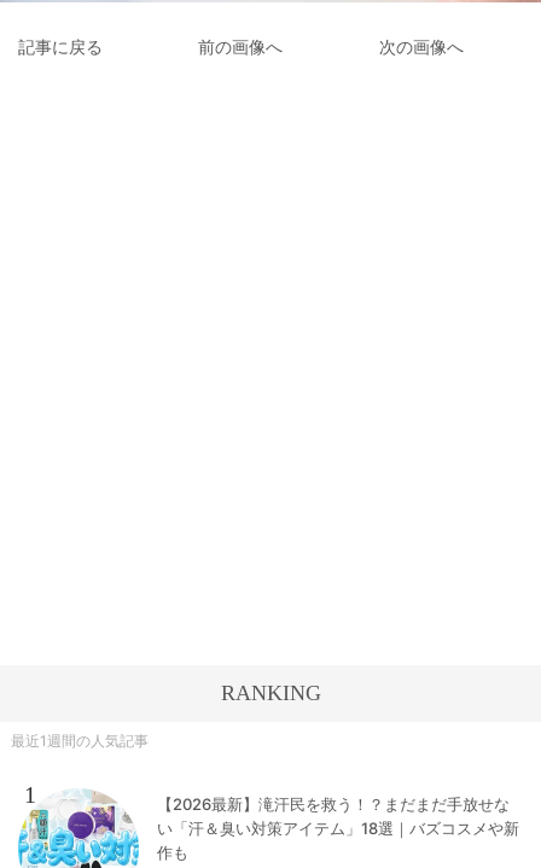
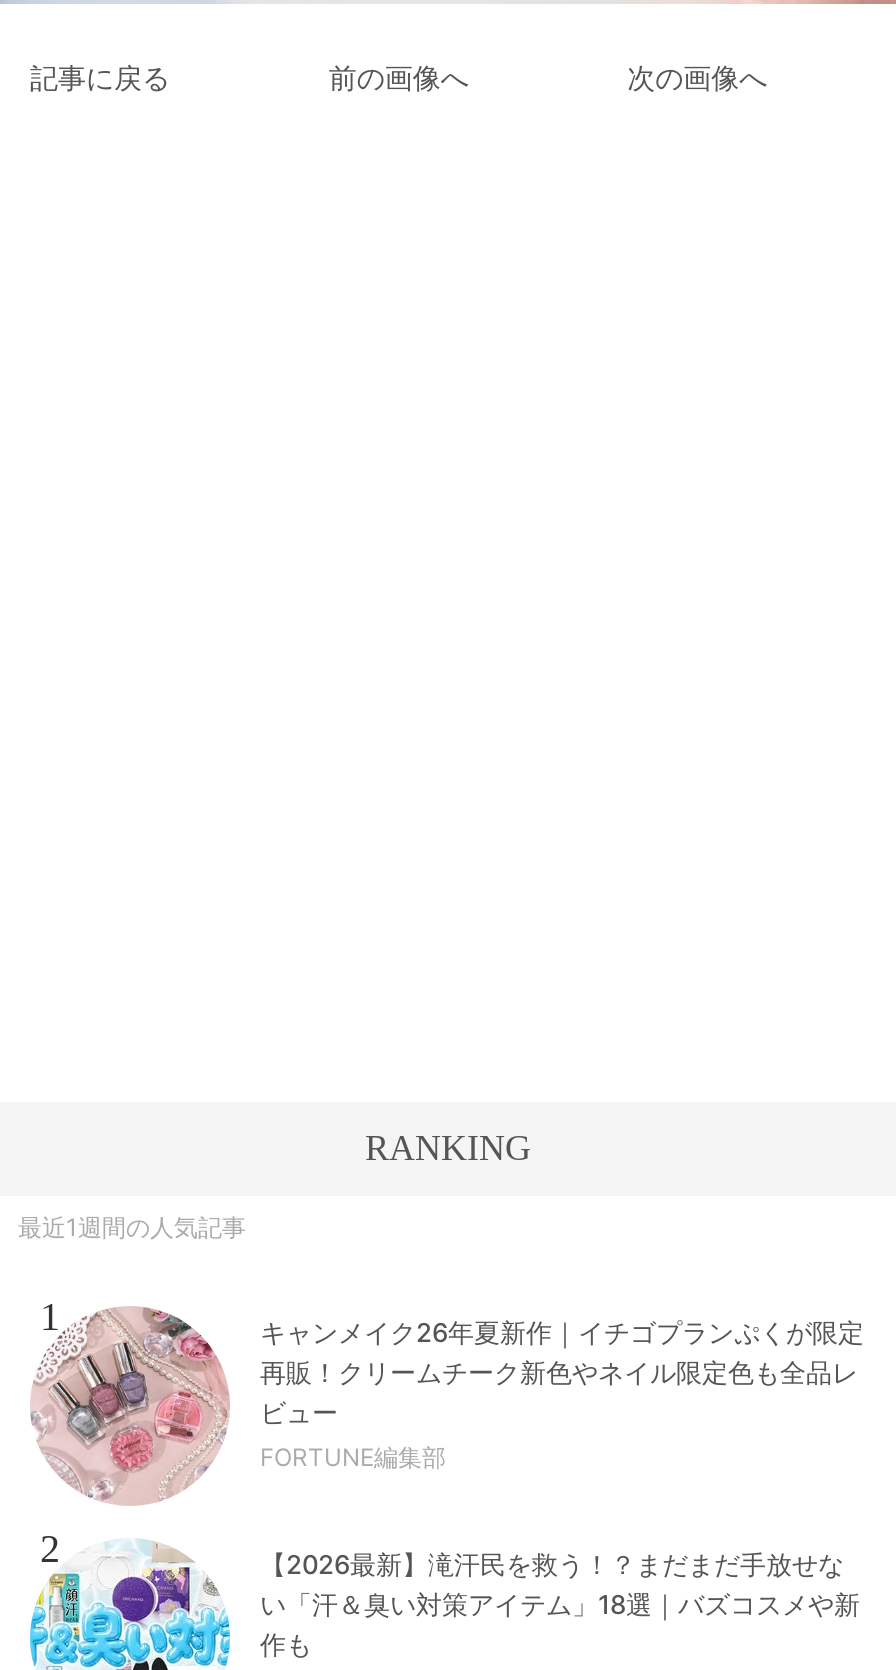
none -> [30,1306,864,1570] [image] | キャンメイク26年夏新作｜イチゴプランぷくが限定 | 再販！クリームチーク新色やネイル限定色も全品レ | ビュー | FORTUNE編集部 | 2

